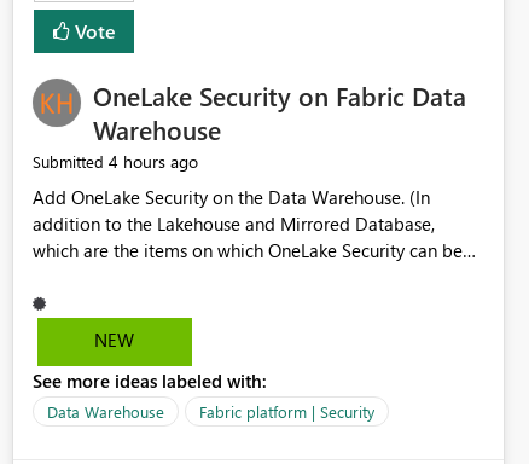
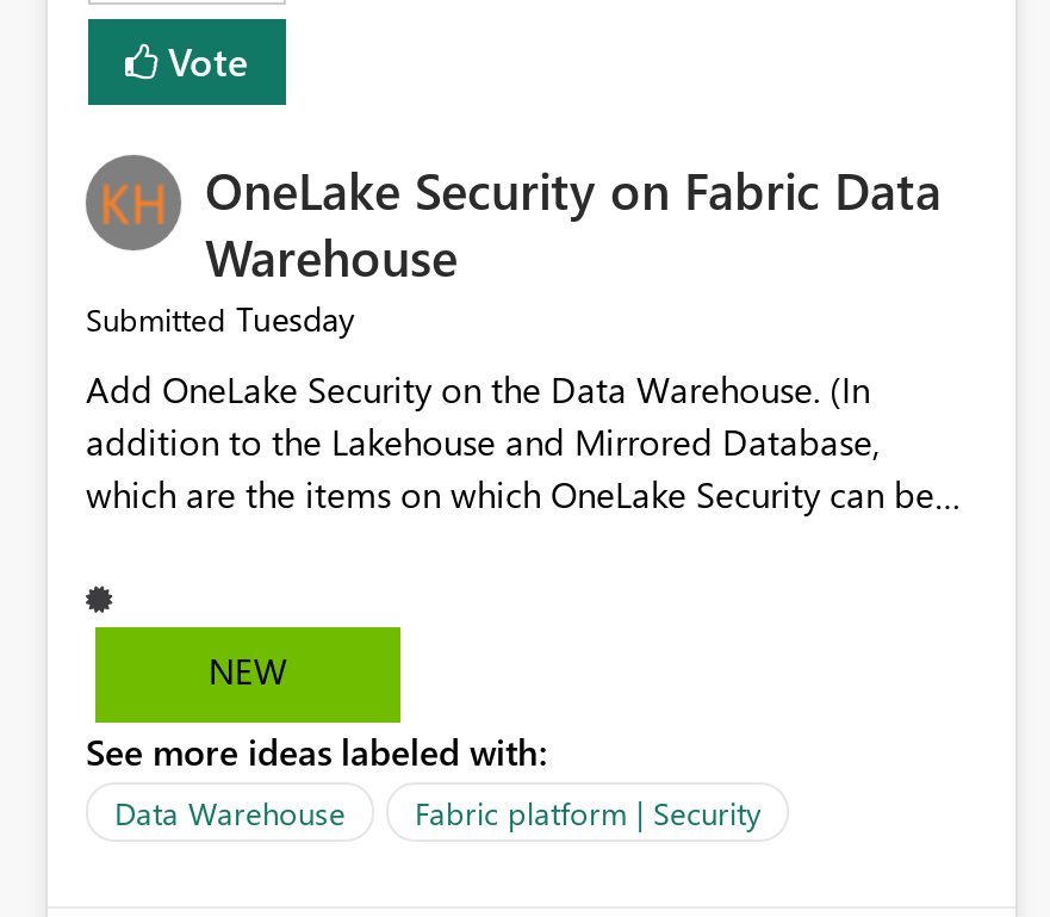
[33,150,198,173] Submitted 4 hours ago -> [86,297,355,342] Submitted Tuesday

